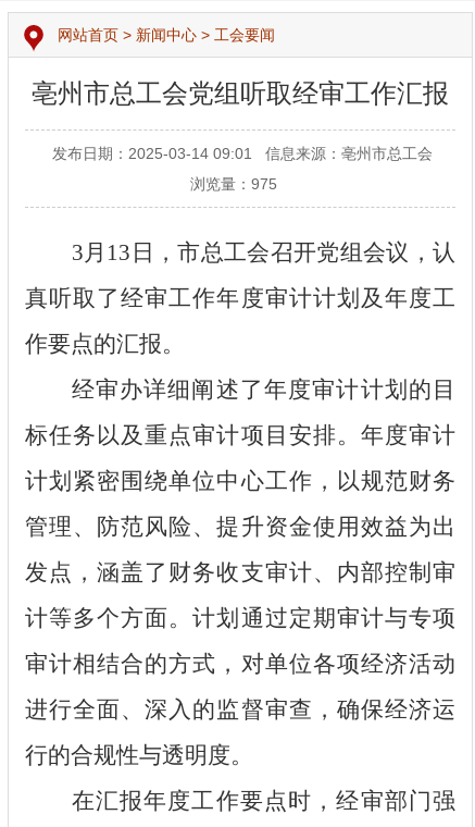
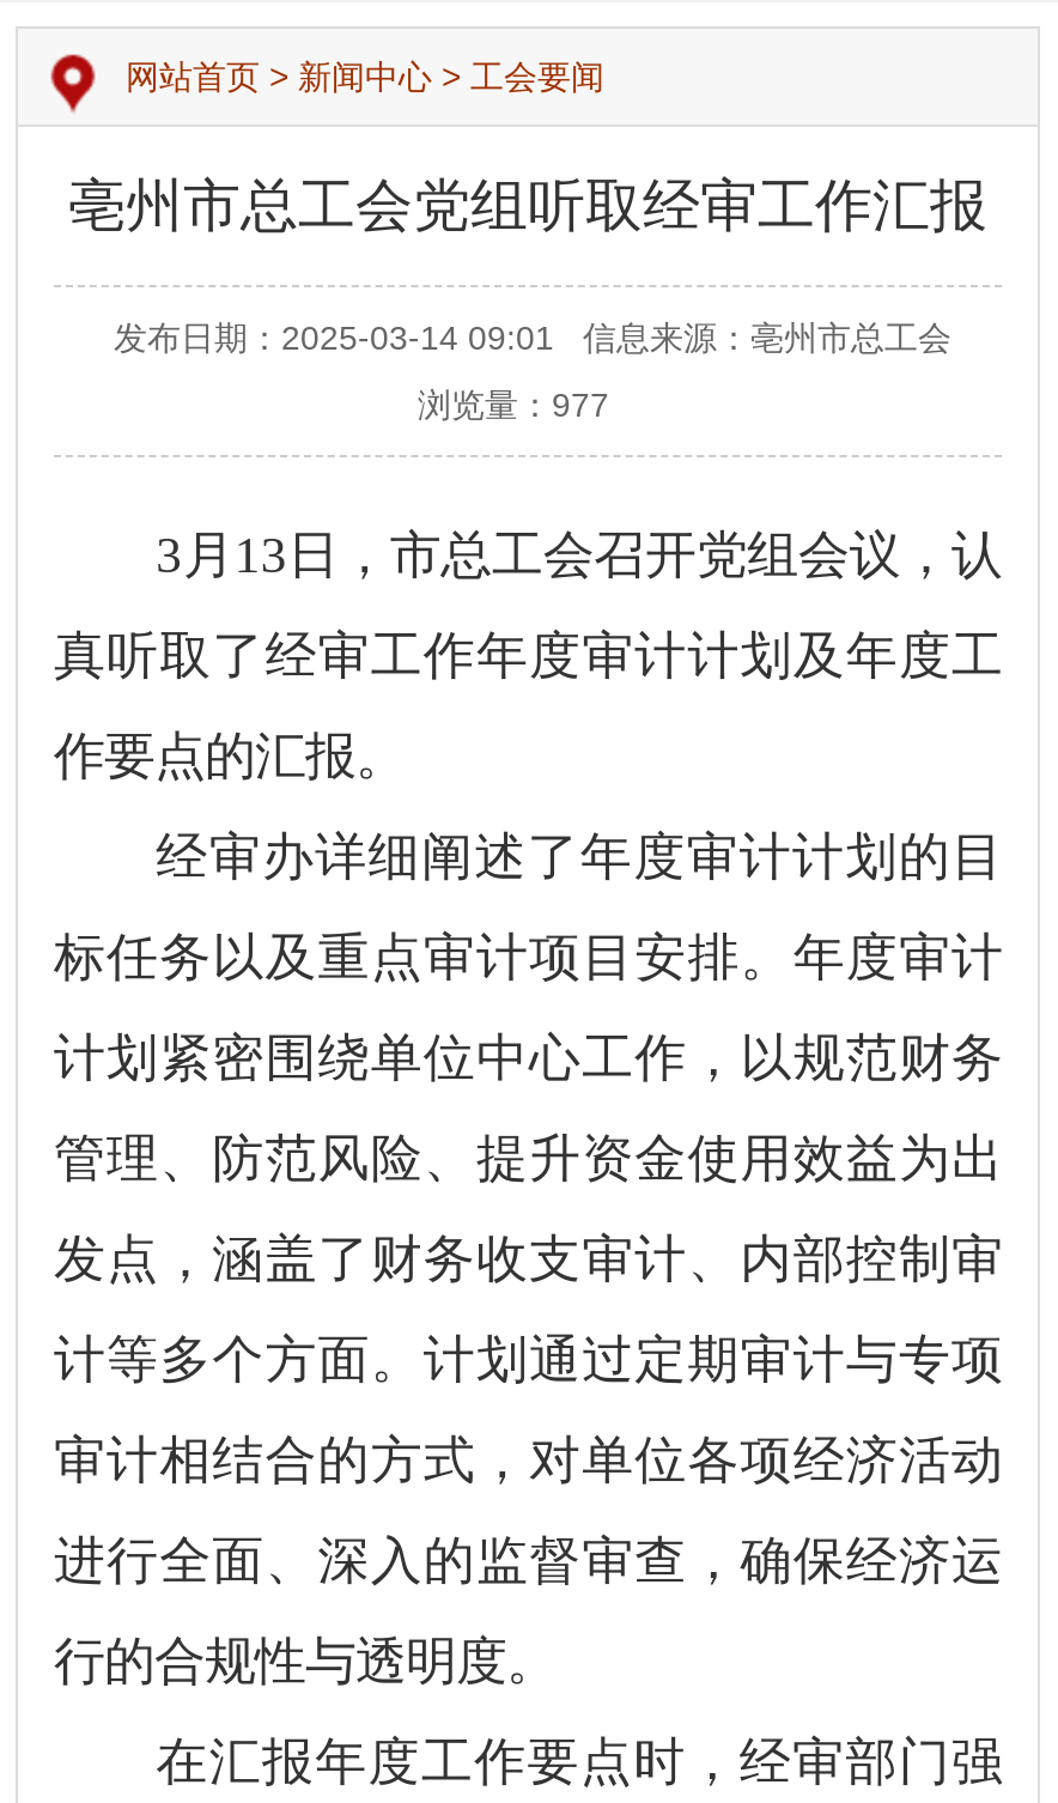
[190,175,277,193] 浏览量：975 -> [418,386,609,424] 浏览量：977

